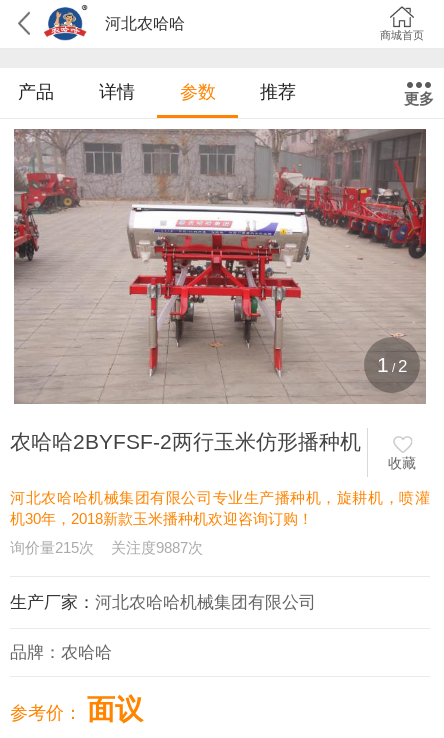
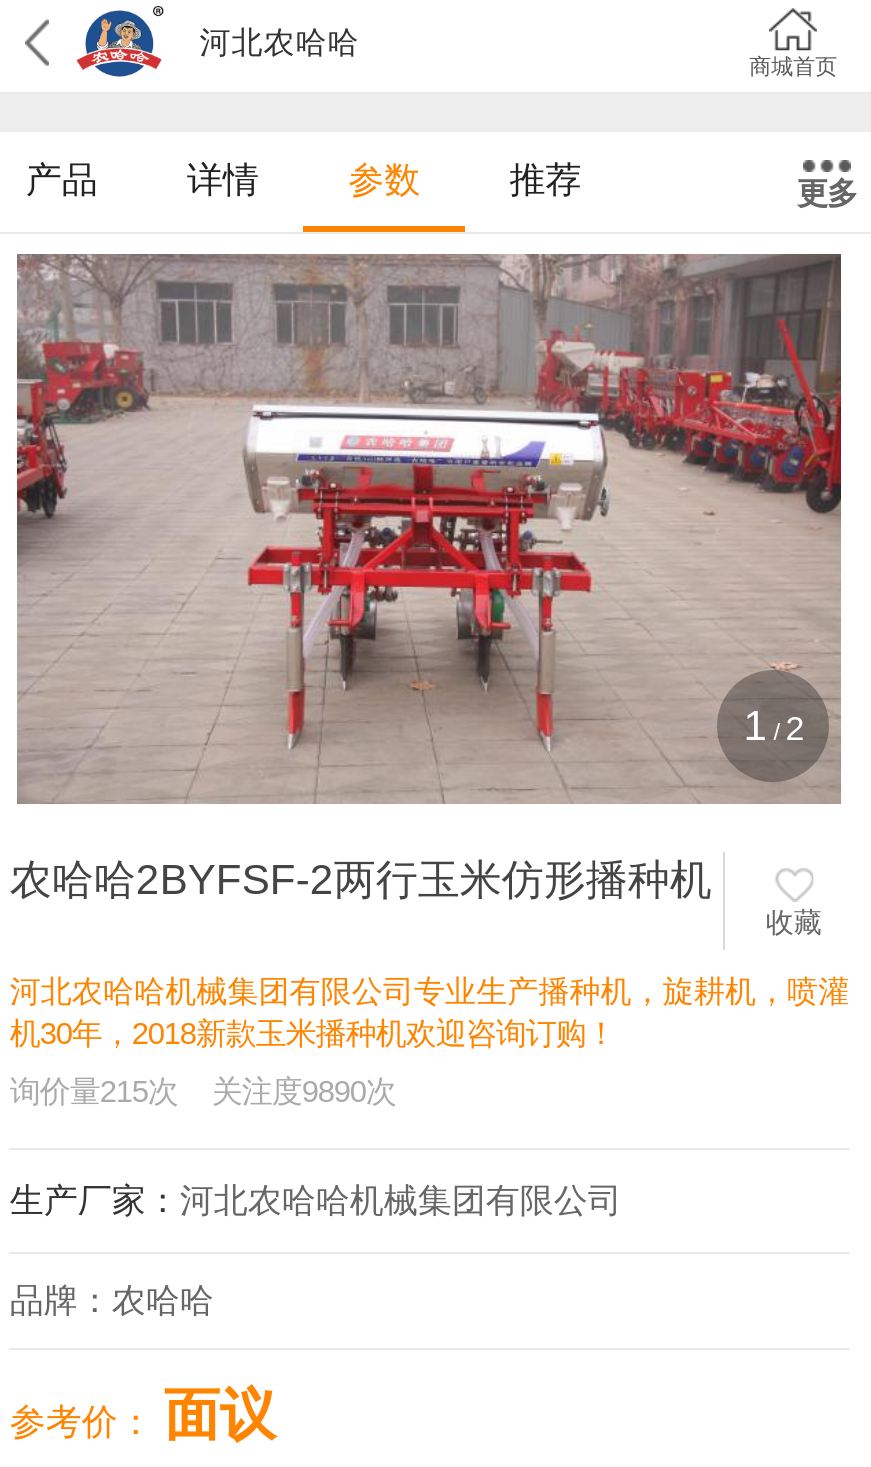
[10,539,203,556] 询价量215次 关注度9887次 -> [10,1075,396,1109] 询价量215次 关注度9890次

